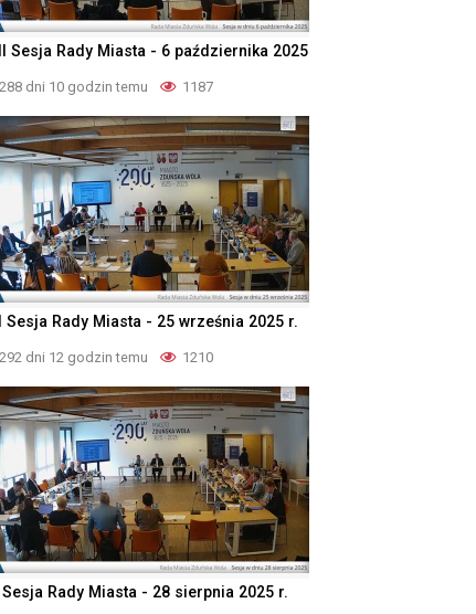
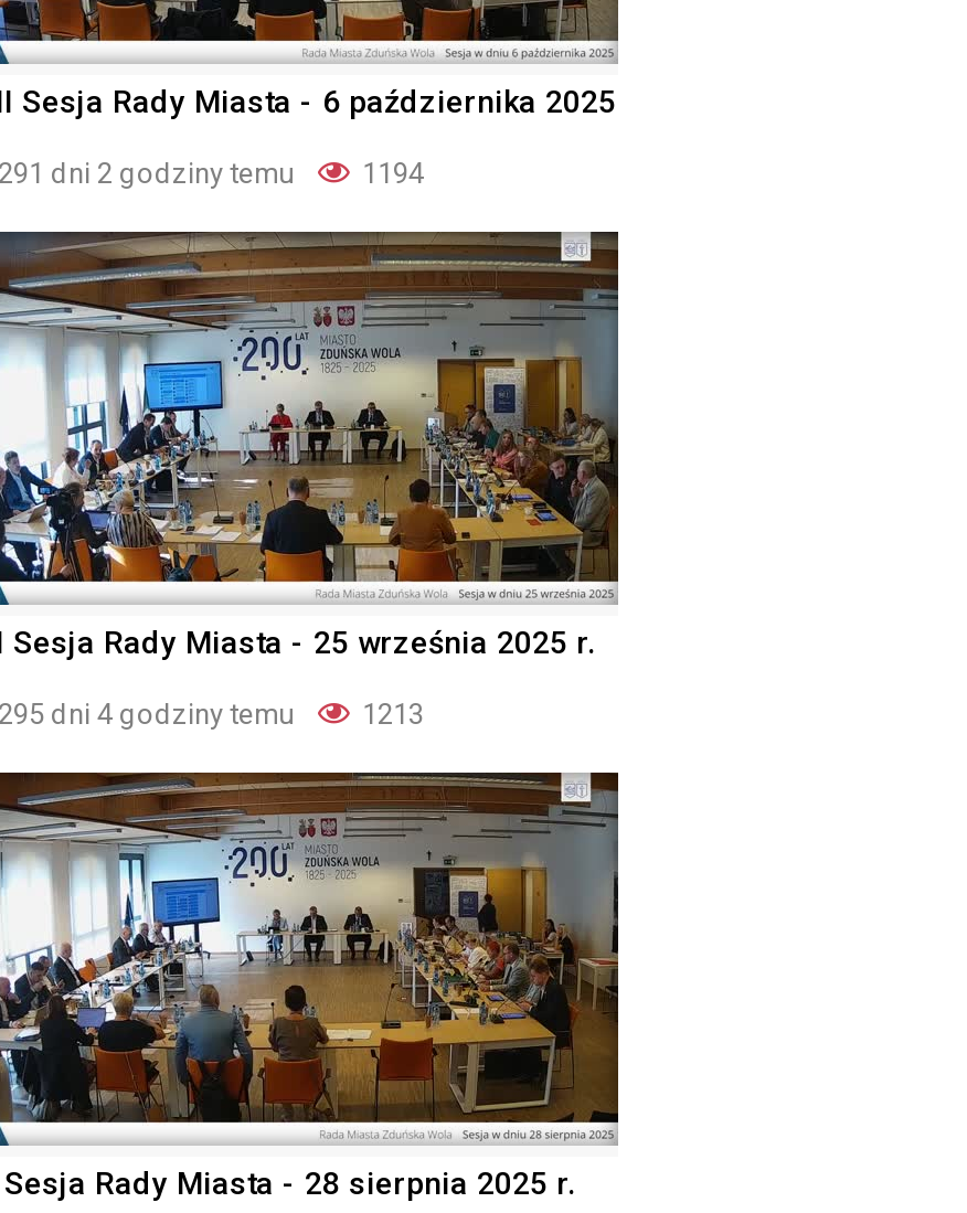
[0,78,151,94] 288 dni 10 godzin temu -> [0,156,300,189] 291 dni 2 godziny temu
[182,78,213,94] 1187 -> [362,156,424,189] 1194
[0,348,151,365] 292 dni 12 godzin temu -> [0,696,300,730] 295 dni 4 godziny temu
[182,348,213,365] 1210 -> [362,696,424,730] 1213

